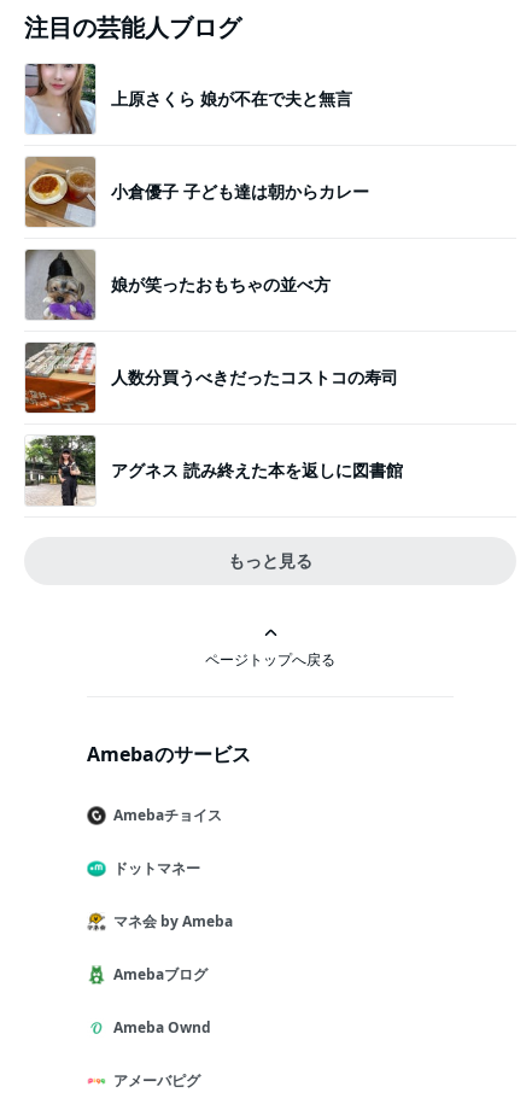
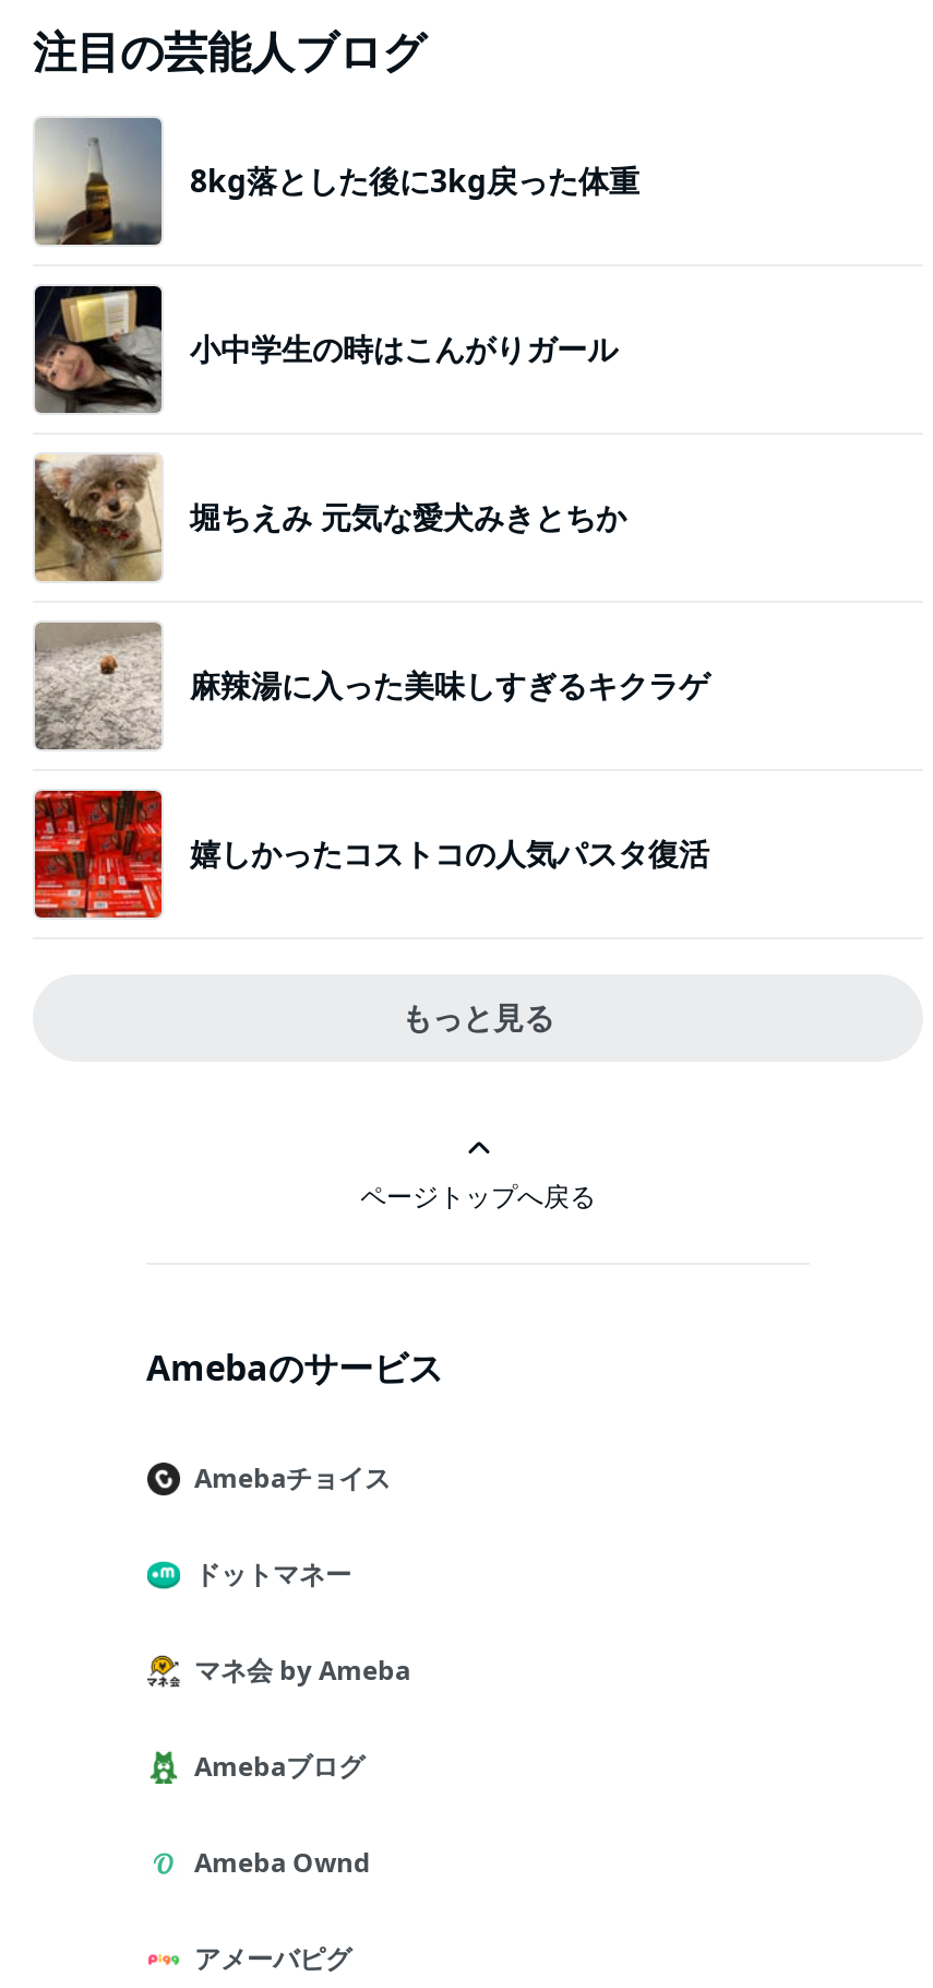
[24,63,352,135] [image] | 上原さくら 娘が不在で夫と無言 -> [33,118,639,247] [image] | 8kg落とした後に3kg戻った体重
[24,156,369,228] [image] | 小倉優子 子ども達は朝からカレー -> [33,284,618,415] [image] | 小中学生の時はこんがりガール
[24,249,331,321] [image] | 娘が笑ったおもちゃの並べ方 -> [35,454,626,583] [image] | 堀ちえみ 元気な愛犬みきとちか
[24,341,398,414] [image] | 人数分買うべきだったコストコの寿司 -> [33,623,709,752] [image] | 麻辣湯に入った美味しすぎるキクラゲ
[24,434,403,507] [image] | アグネス 読み終えた本を返しに図書館 -> [33,789,709,920] [image] | 嬉しかったコストコの人気パスタ復活

